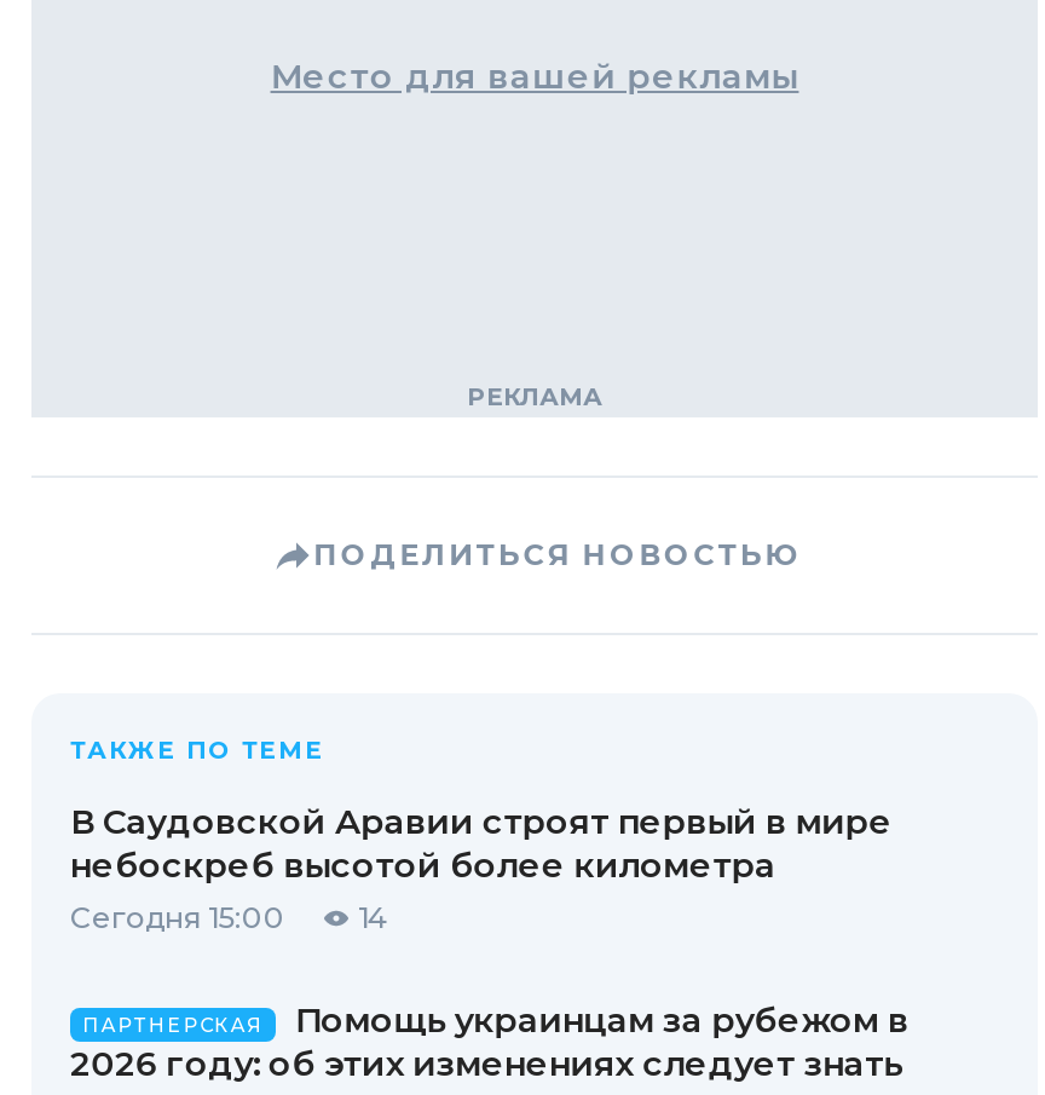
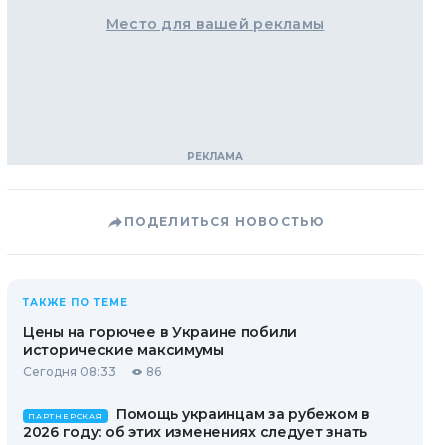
[70,800,892,935] В Саудовской Аравии строят первый в мире | небоскреб высотой более километра | Сегодня 15:00 | 14 -> [23,323,297,379] Цены на горючее в Украине побили | исторические максимумы | Сегодня 08:33 | 86

